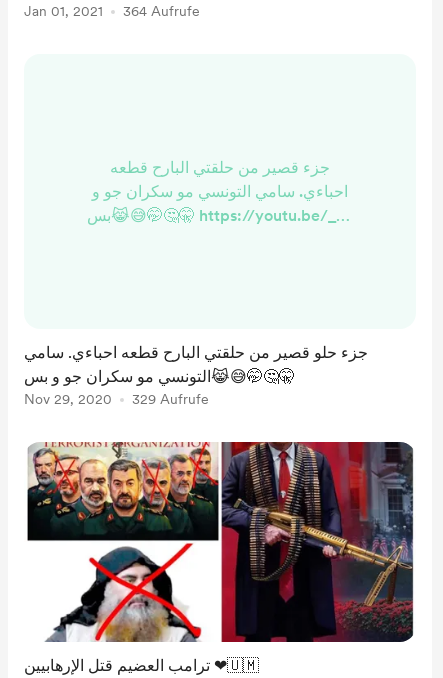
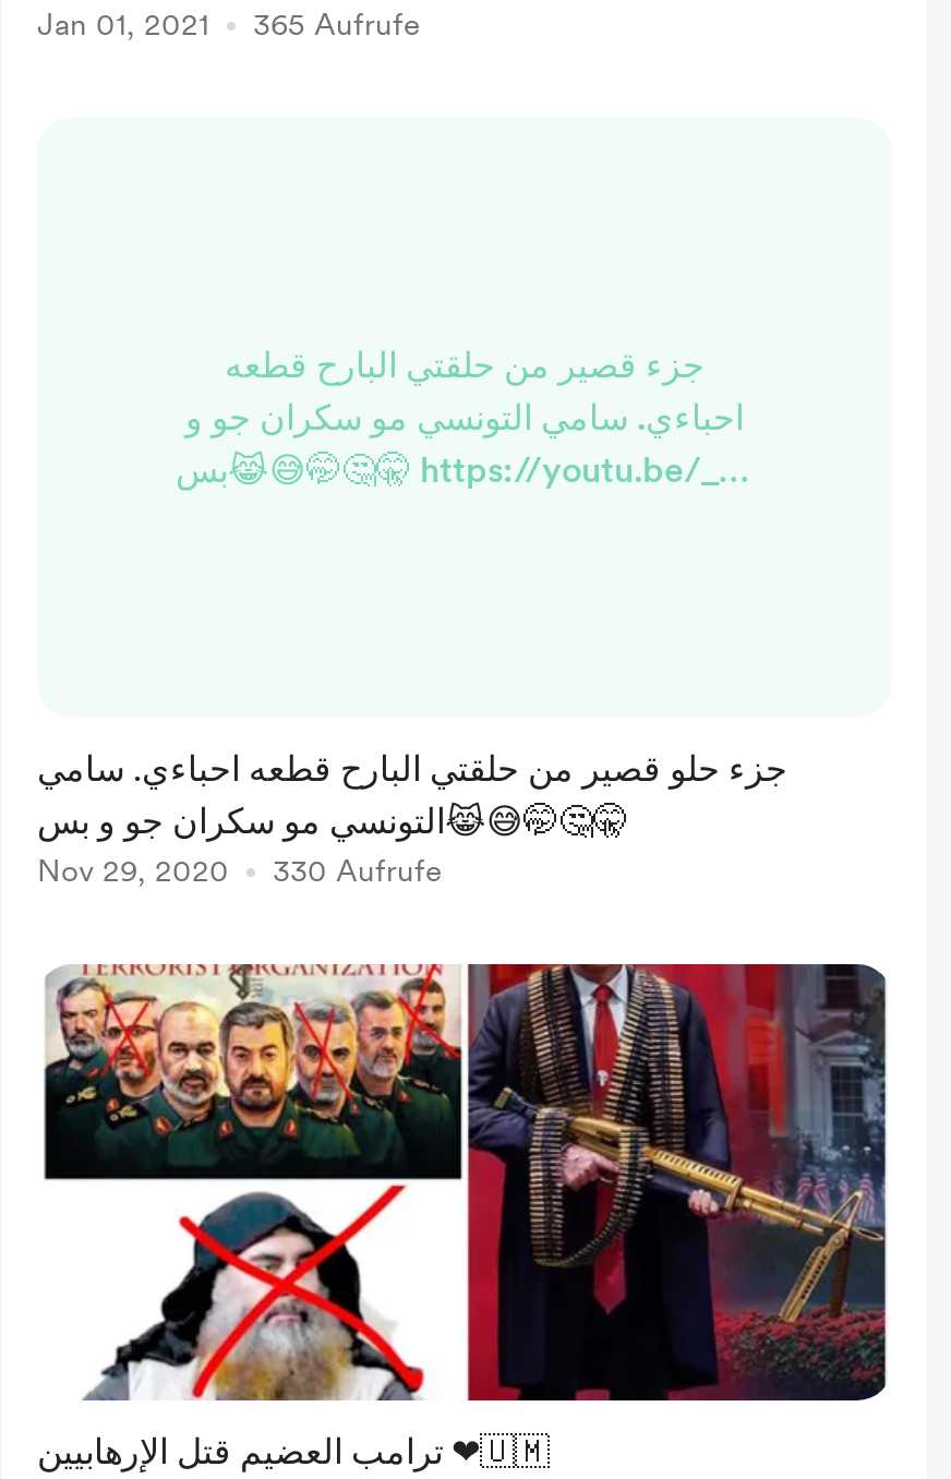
[24,3,200,19] Jan 01, 2021 364 Aufrufe -> [37,7,421,42] Jan 01, 2021 365 Aufrufe
[24,391,209,407] Nov 29, 2020 329 Aufrufe -> [37,854,443,889] Nov 29, 2020 330 Aufrufe

